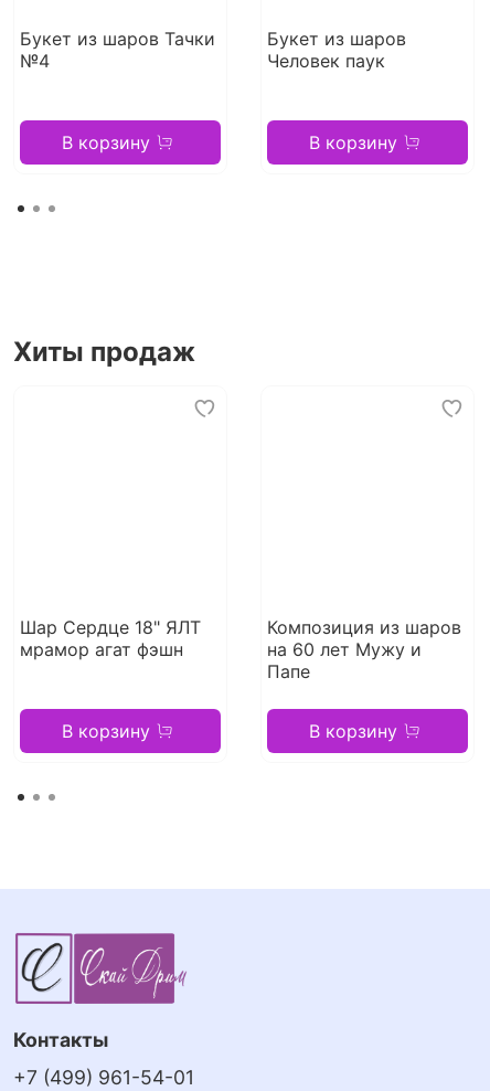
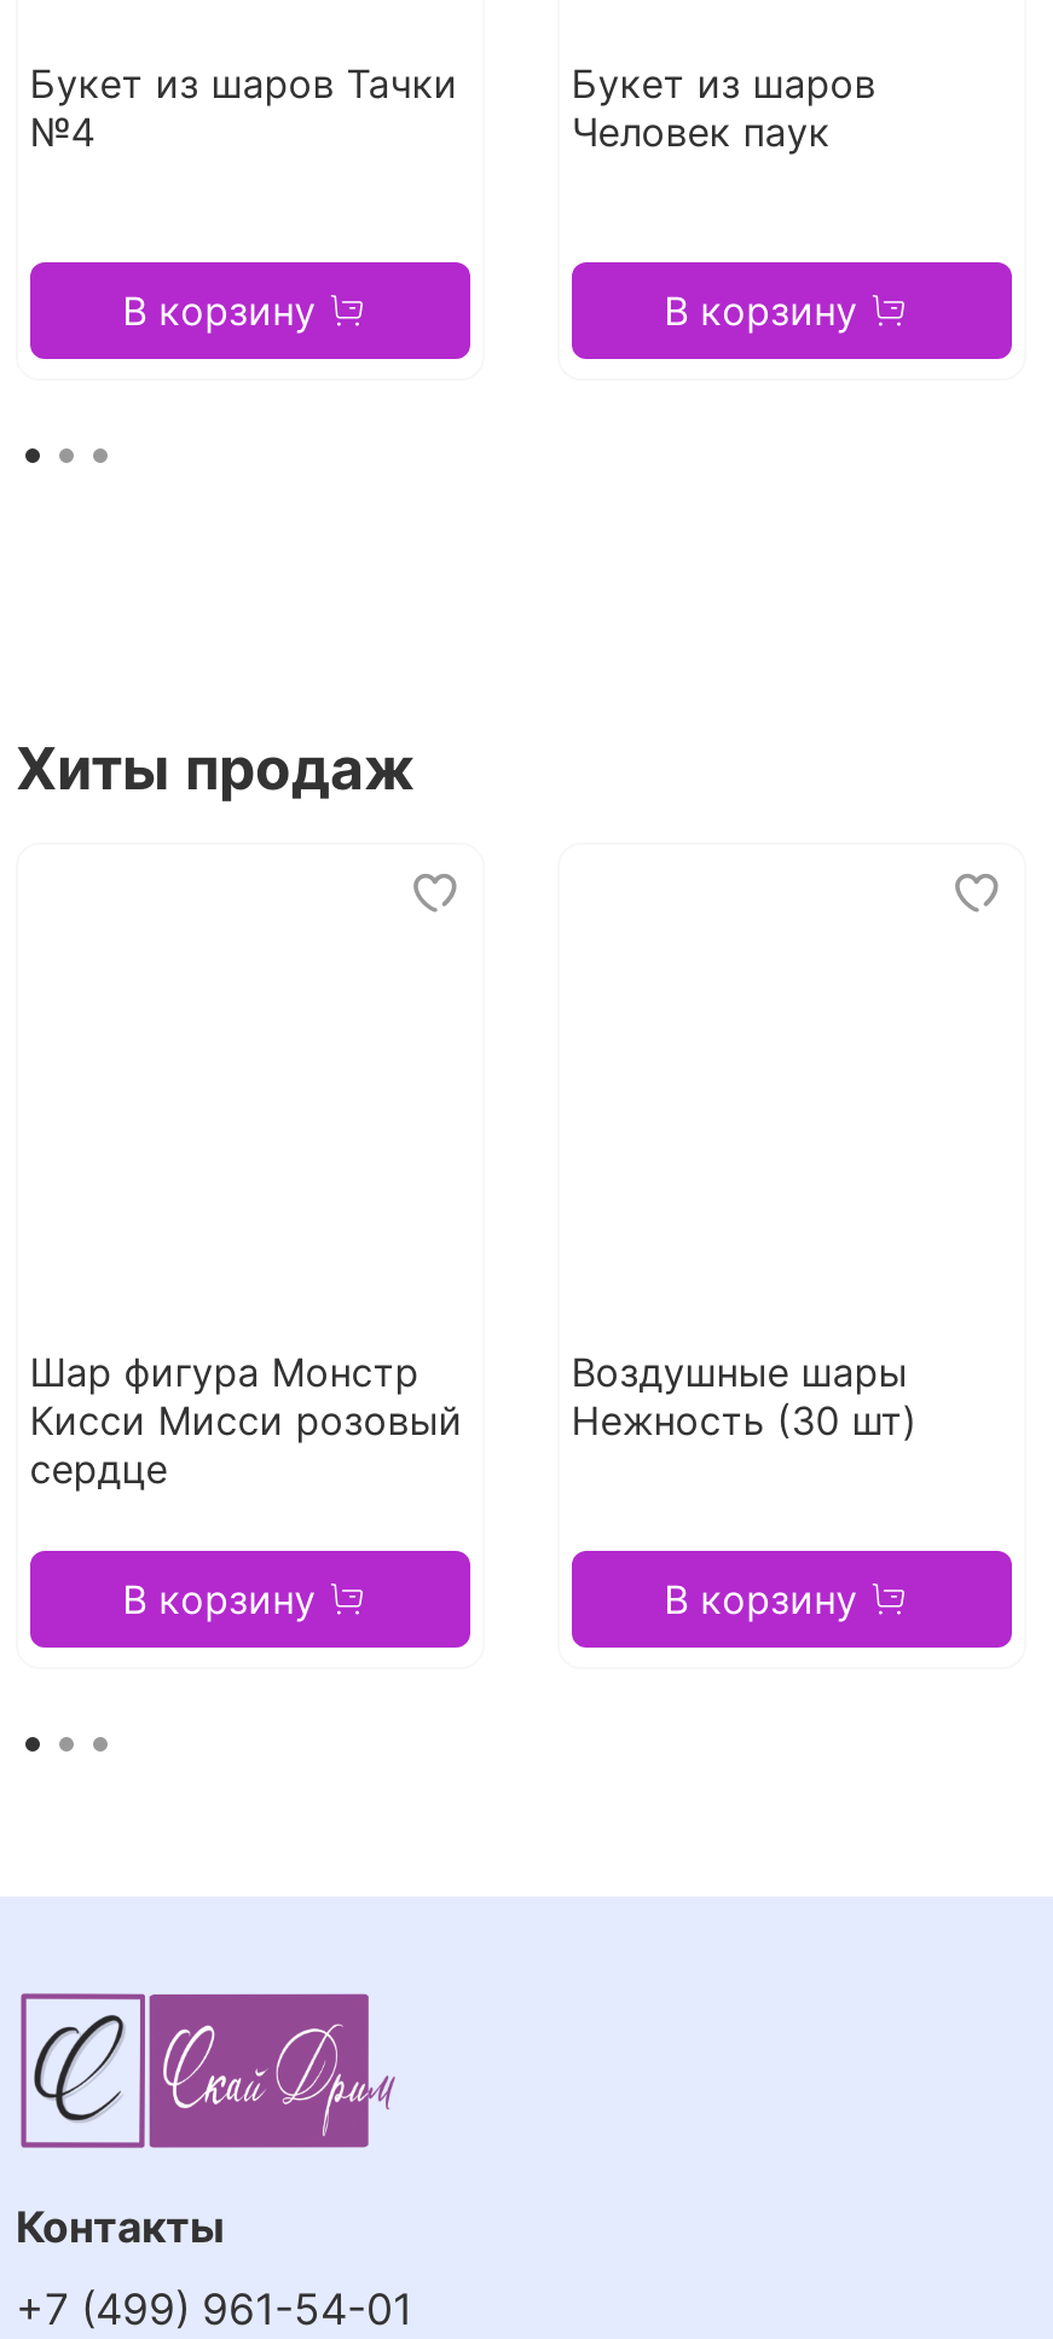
[20,617,201,661] Шар Сердце 18" ЯЛТ | мрамор агат фэшн -> [30,1349,463,1494] Шар фигура Монстр | Кисси Мисси розовый | сердце
[267,617,461,683] Композиция из шаров | на 60 лет Мужу и | Папе -> [571,1349,917,1445] Воздушные шары | Нежность (30 шт)

